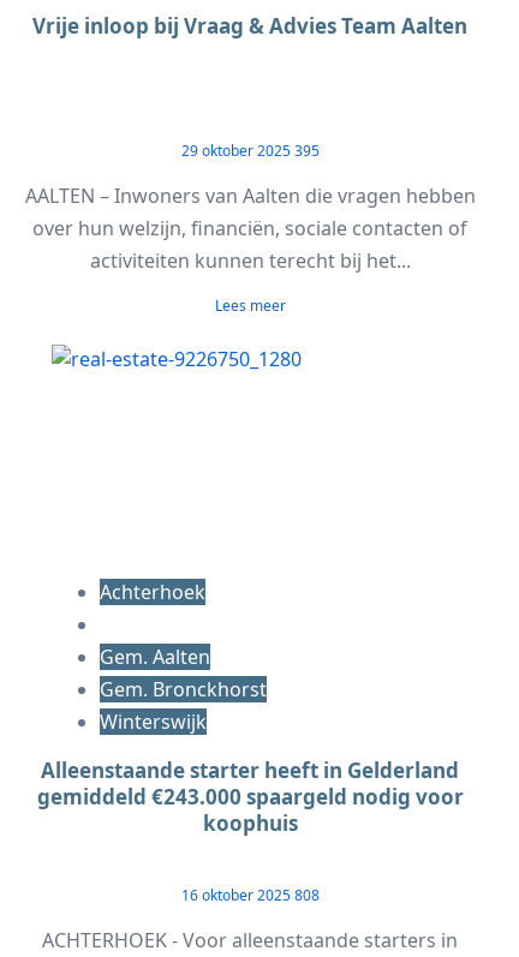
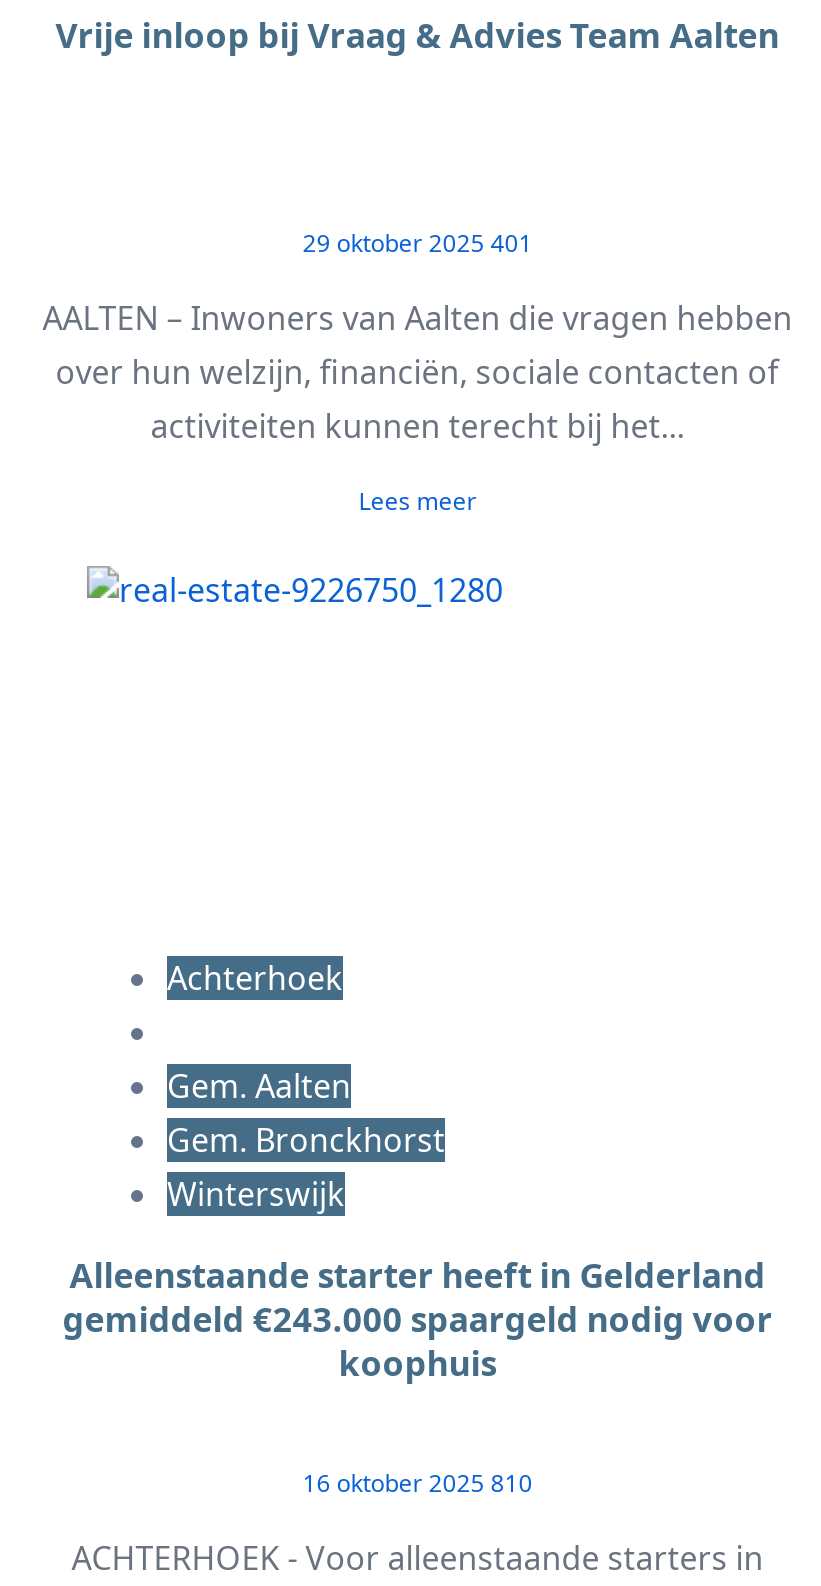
[181,141,319,161] 29 oktober 2025 395 -> [302,227,532,261] 29 oktober 2025 401
[181,885,319,906] 16 oktober 2025 808 -> [302,1466,532,1500] 16 oktober 2025 810

